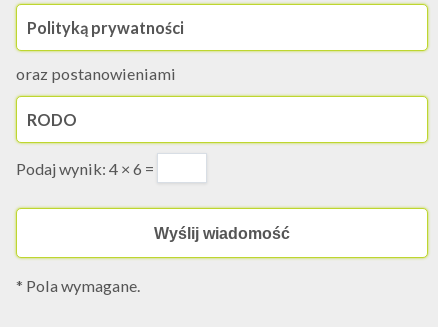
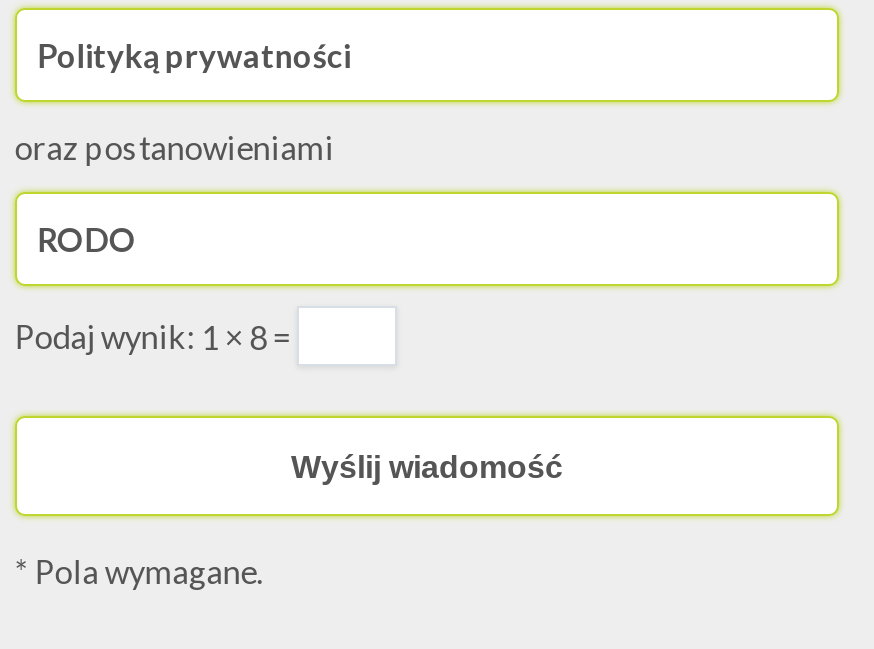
[16,158,157,177] Podaj wynik: 4 × 6 = -> [15,317,297,355] Podaj wynik: 1 × 8 =

